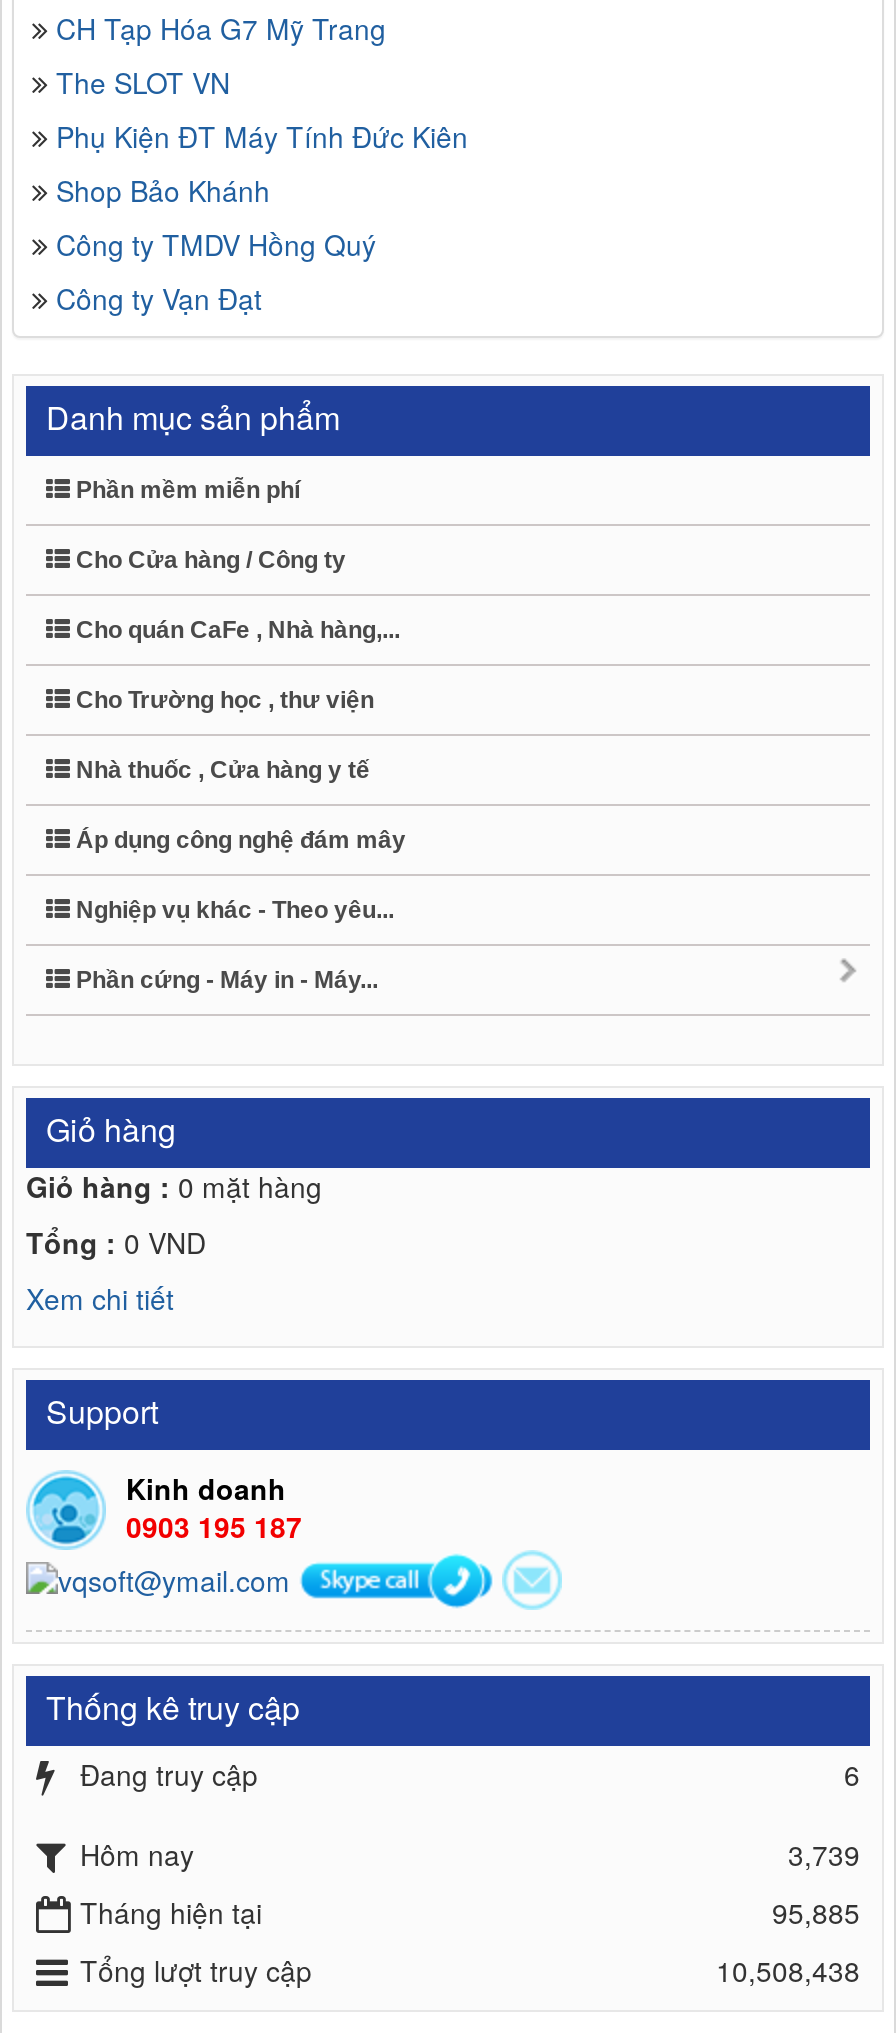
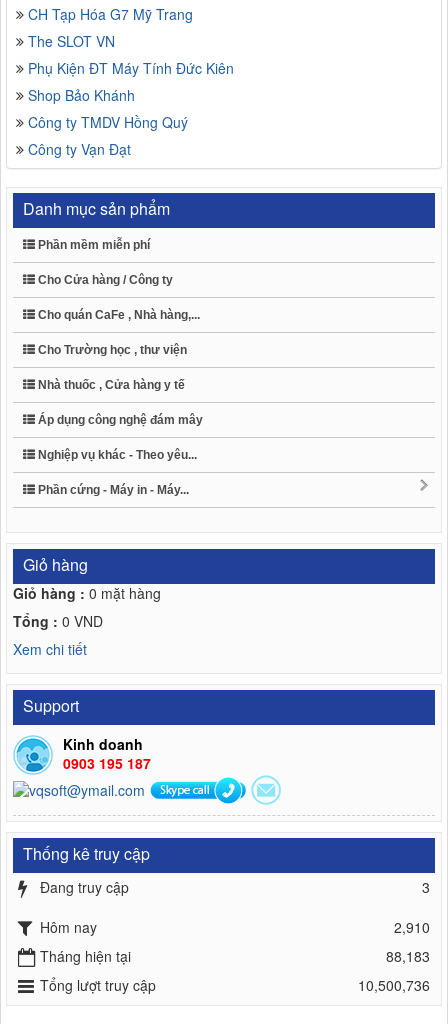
[844,1754,860,1794] 6 -> [422,877,430,897] 3
[788,1834,860,1874] 3,739 -> [394,917,430,937] 2,910
[772,1892,860,1932] 95,885 -> [386,946,430,966] 88,183
[716,1950,860,1990] 10,508,438 -> [358,975,430,995] 10,500,736

